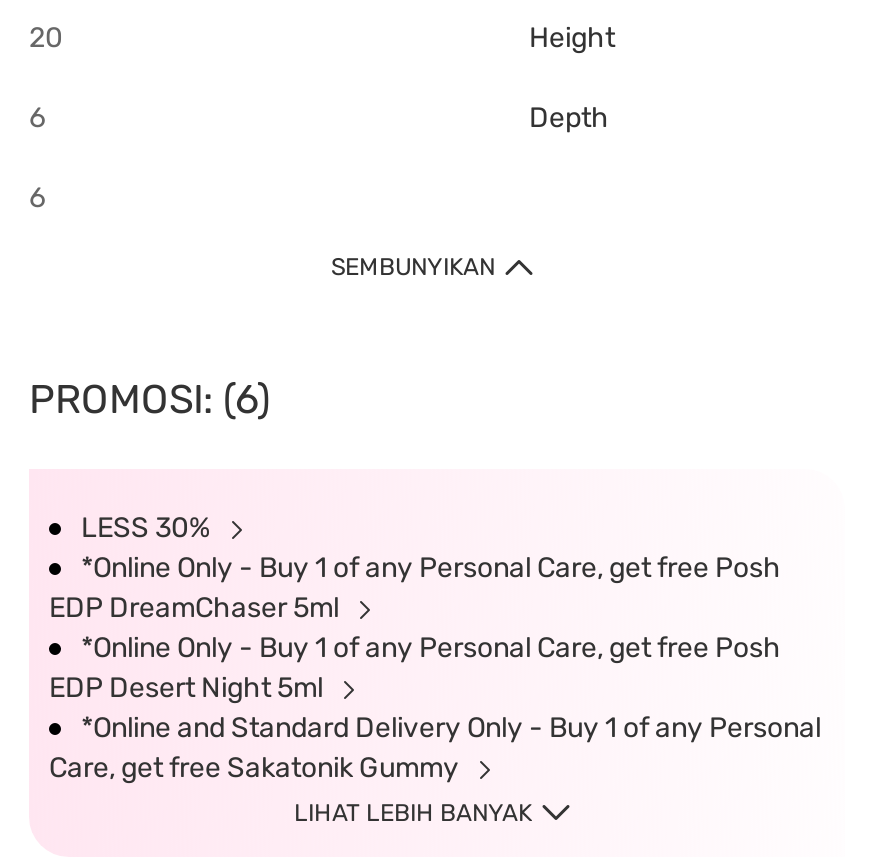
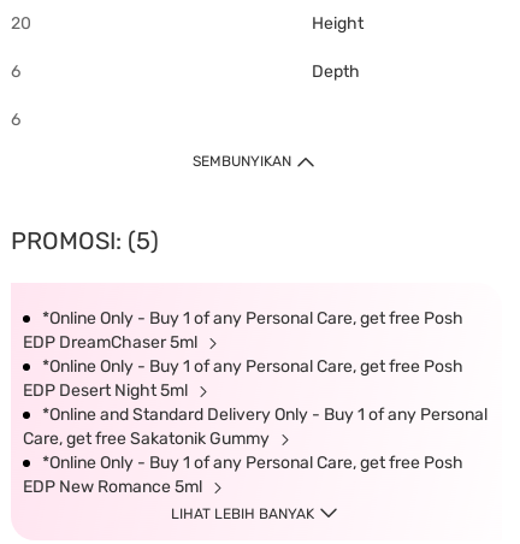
[29,375,271,545] PROMOSI: (6) | LESS 30% -> [11,226,159,255] PROMOSI: (5)
moved [49,551,821,785] -> [23,308,487,449]: *Online Only - Buy 1 of any Personal Care, get free Posh | EDP DreamChaser 5ml | *Online Only - Buy 1 of any Personal Care, get free Posh | EDP Desert Night 5ml | *Online and Standard Delivery Only - Buy 1 of any Personal | Care, get free Sakatonik Gummy
none -> [23,453,463,497] *Online Only - Buy 1 of any Personal Care, get free Posh | EDP New Romance 5ml

